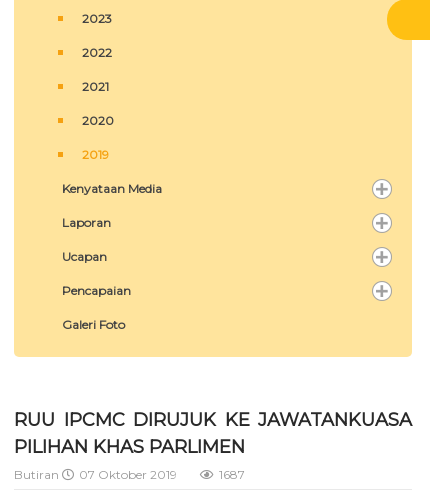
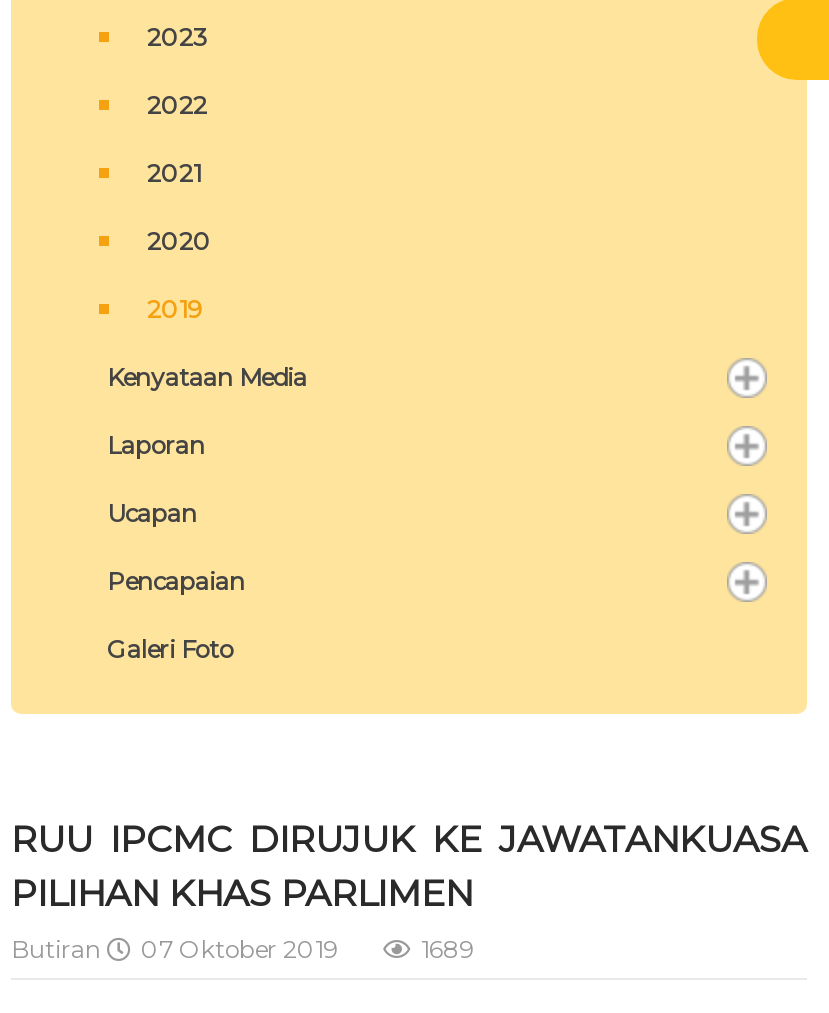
[219,467,245,482] 1687 -> [421,934,473,964] 1689

